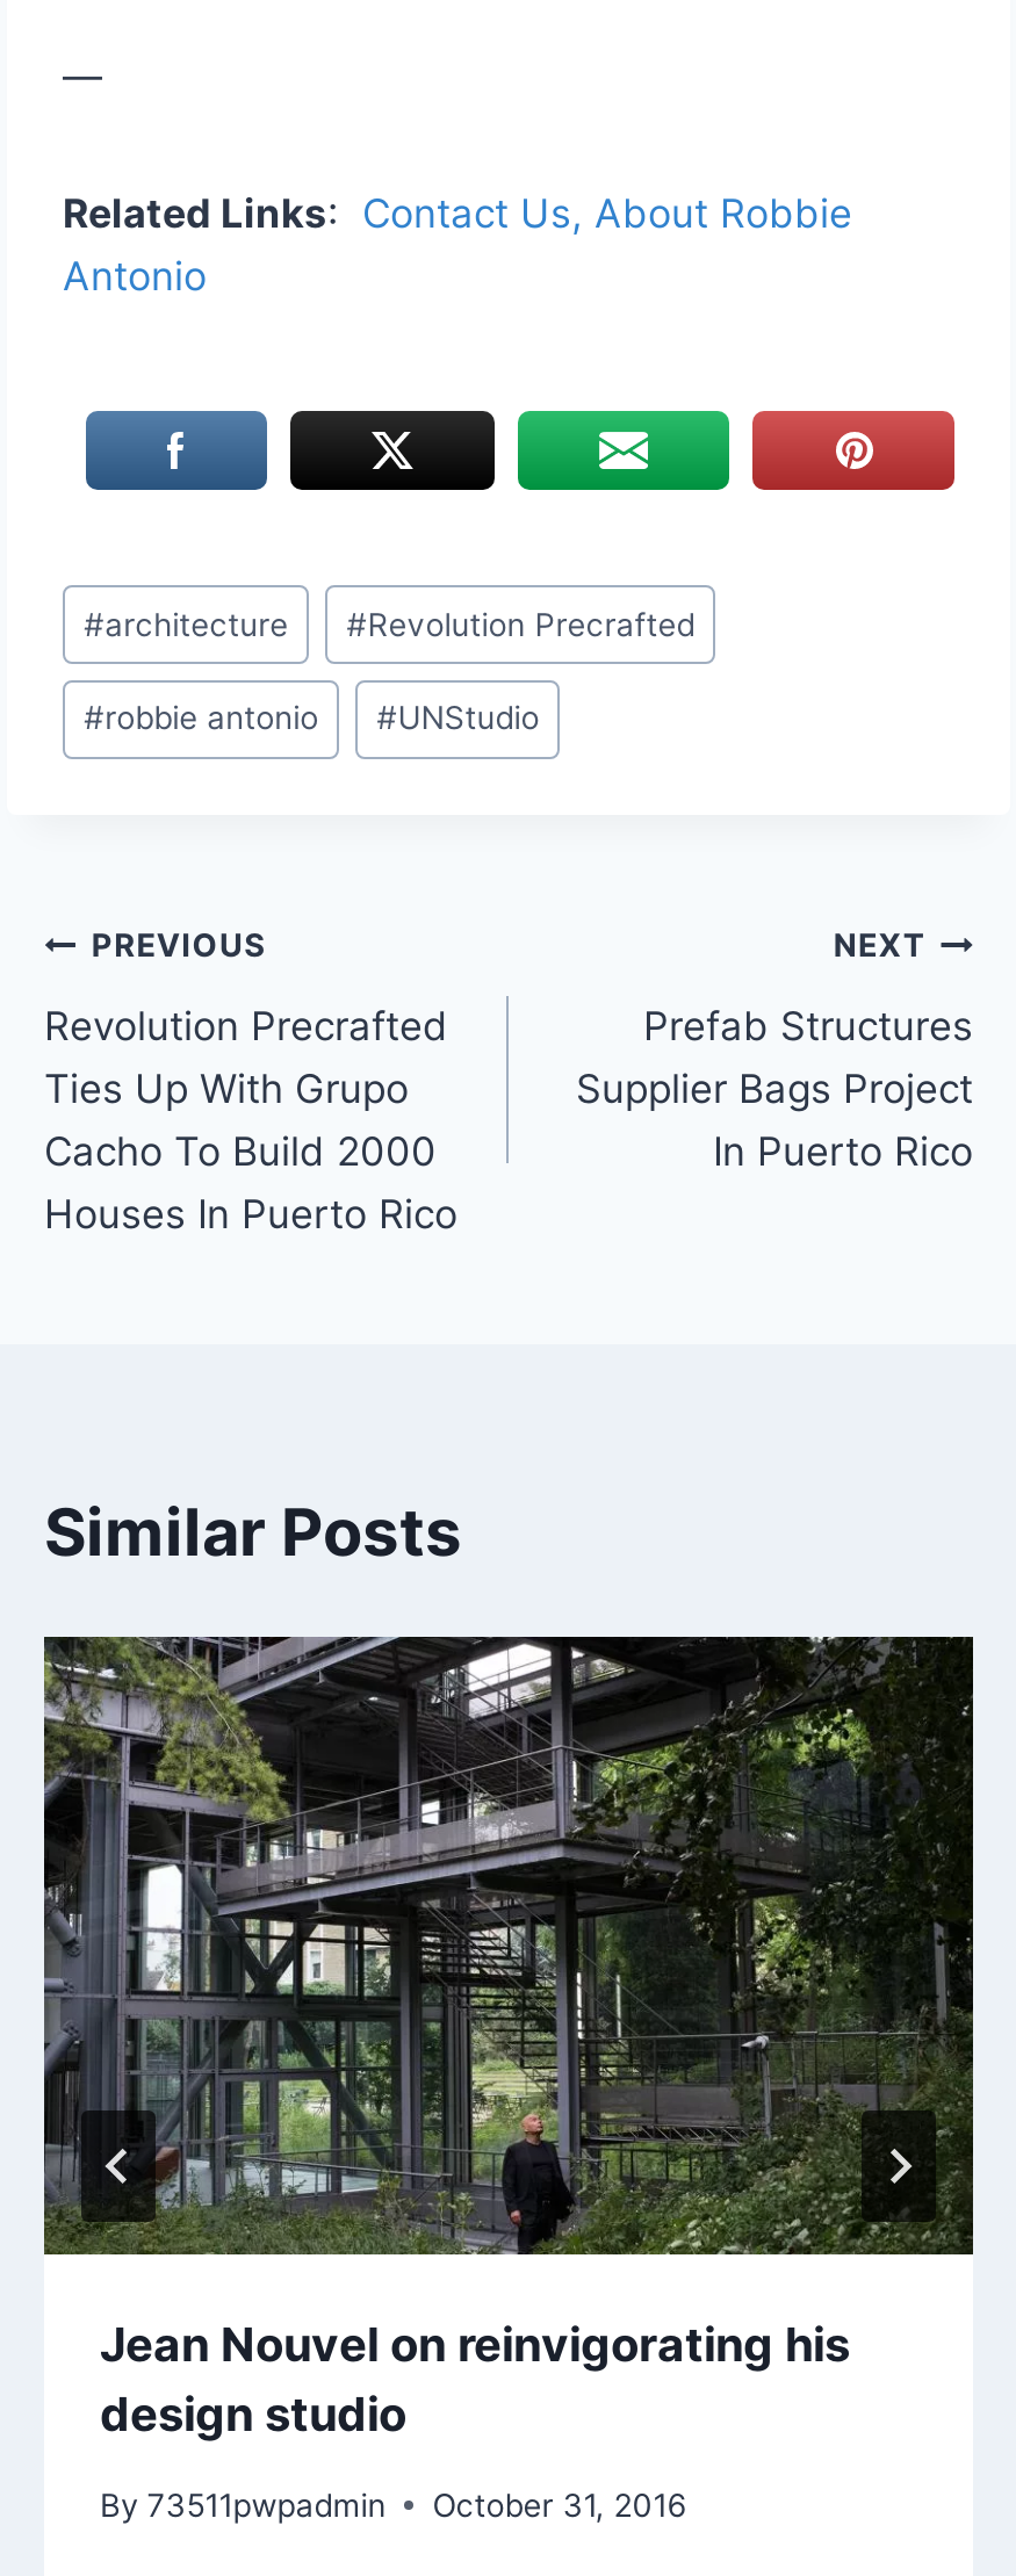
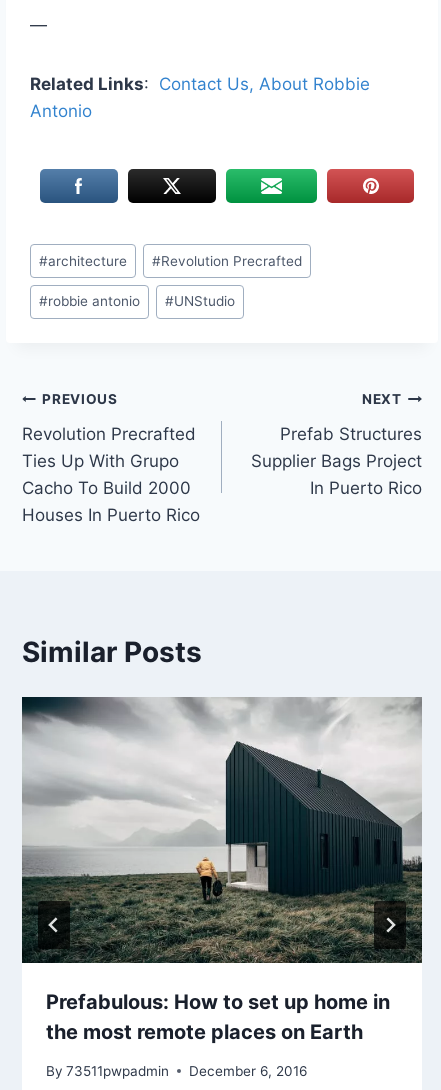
[42,1635,975,2443] [image] | Jean Nouvel on reinvigorating his | design studio -> [21,697,422,1044] [image] | Prefabulous: How to set up home in | the most remote places on Earth
[100,2487,686,2524] By 73511pwpadmin October 31, 2016 -> [46,1063,307,1079] By 73511pwpadmin December 6, 2016

